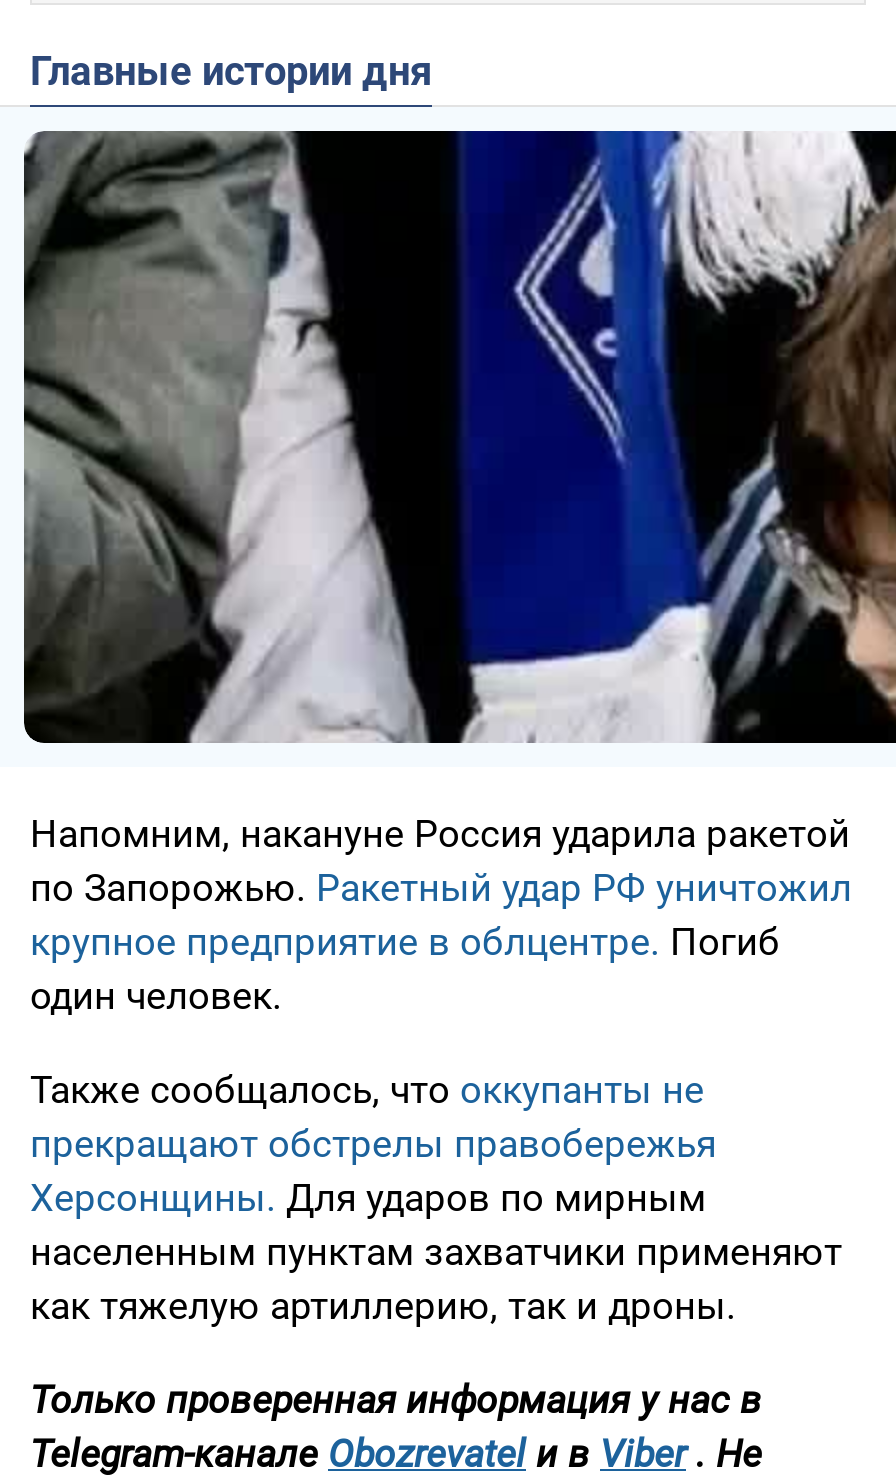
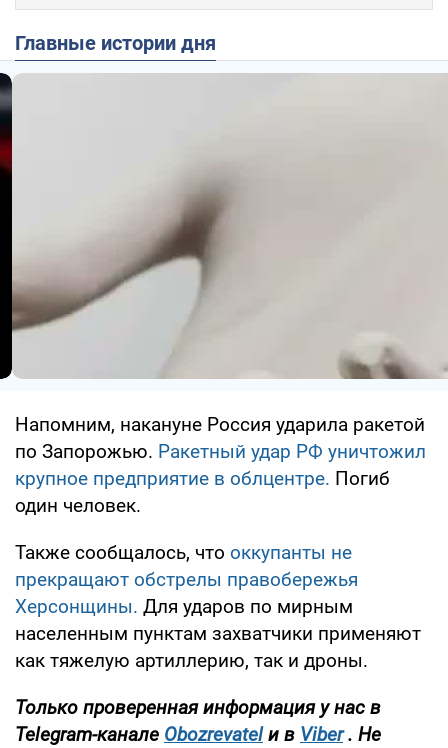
[6,129,890,745] [image] -> [3,72,445,380] [image]

